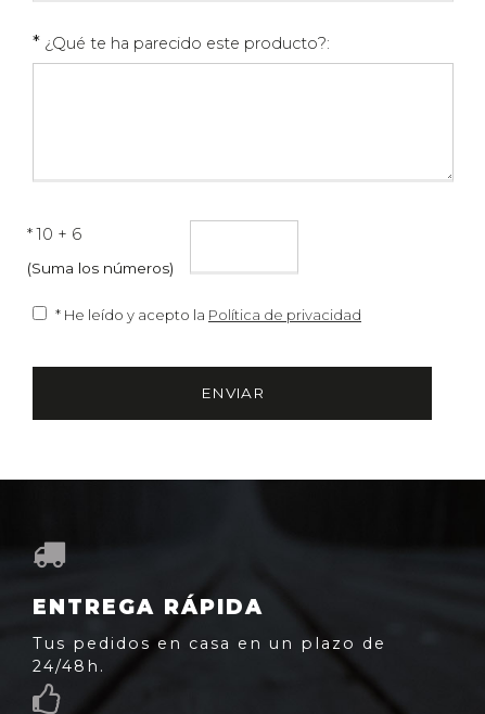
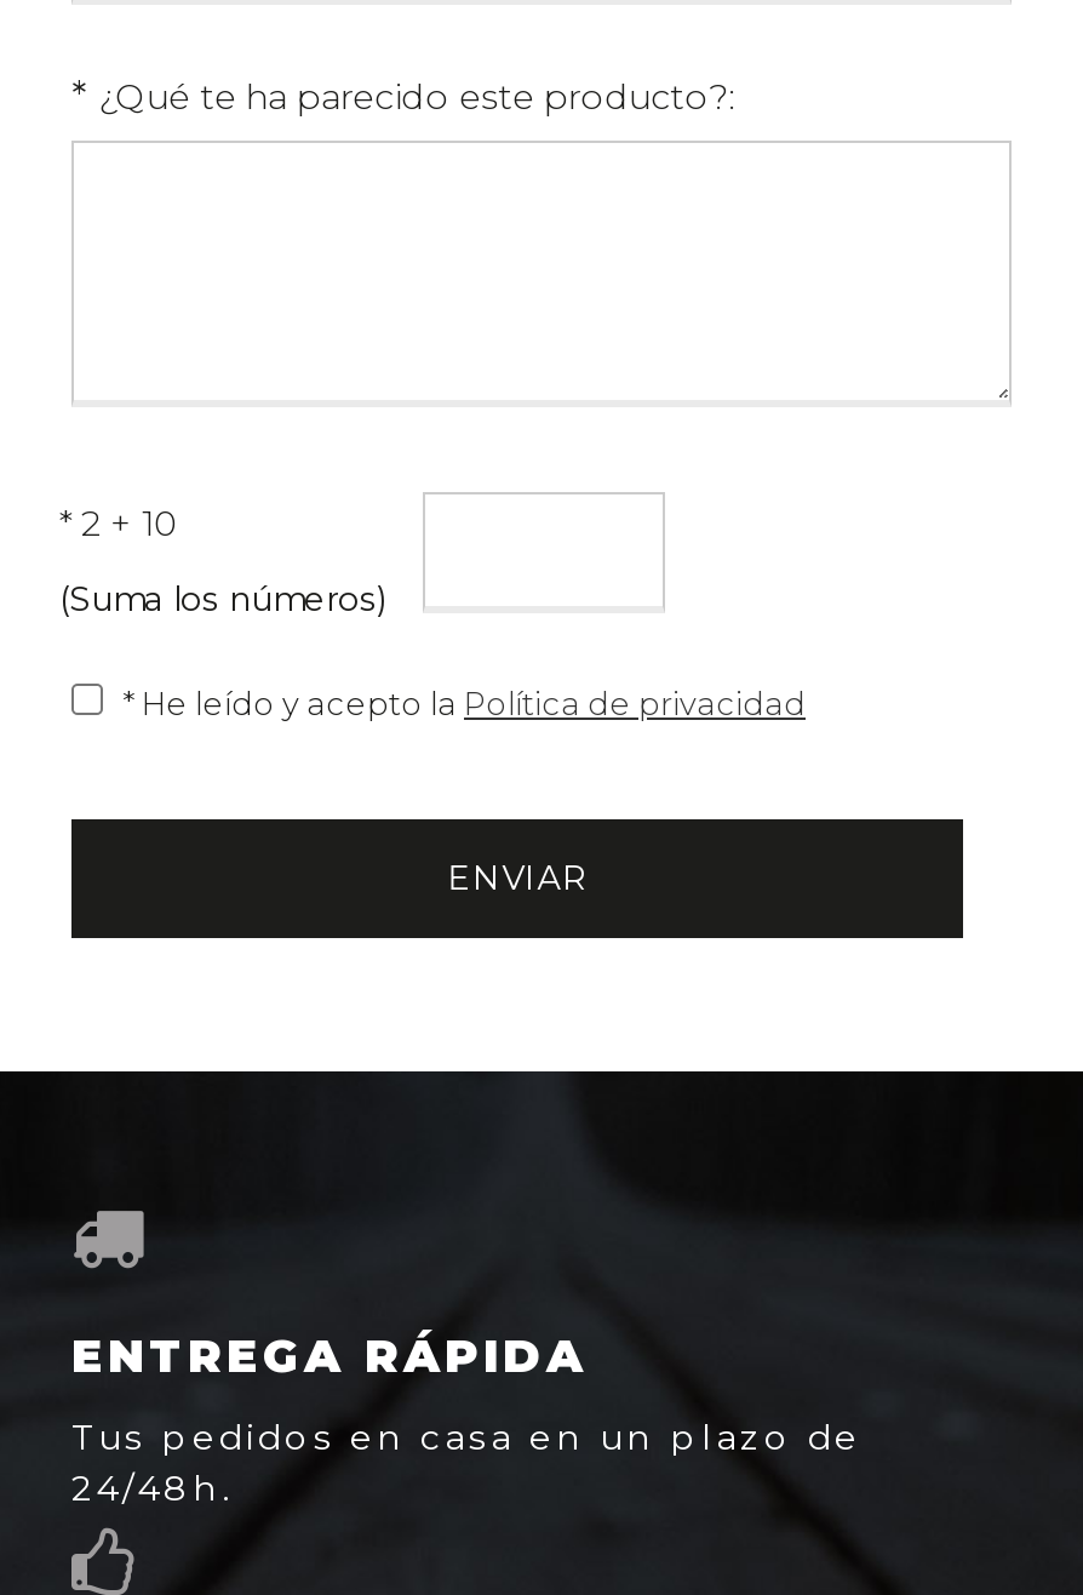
[27,224,81,244] * 10 + 6 -> [59,501,178,545] * 2 + 10

